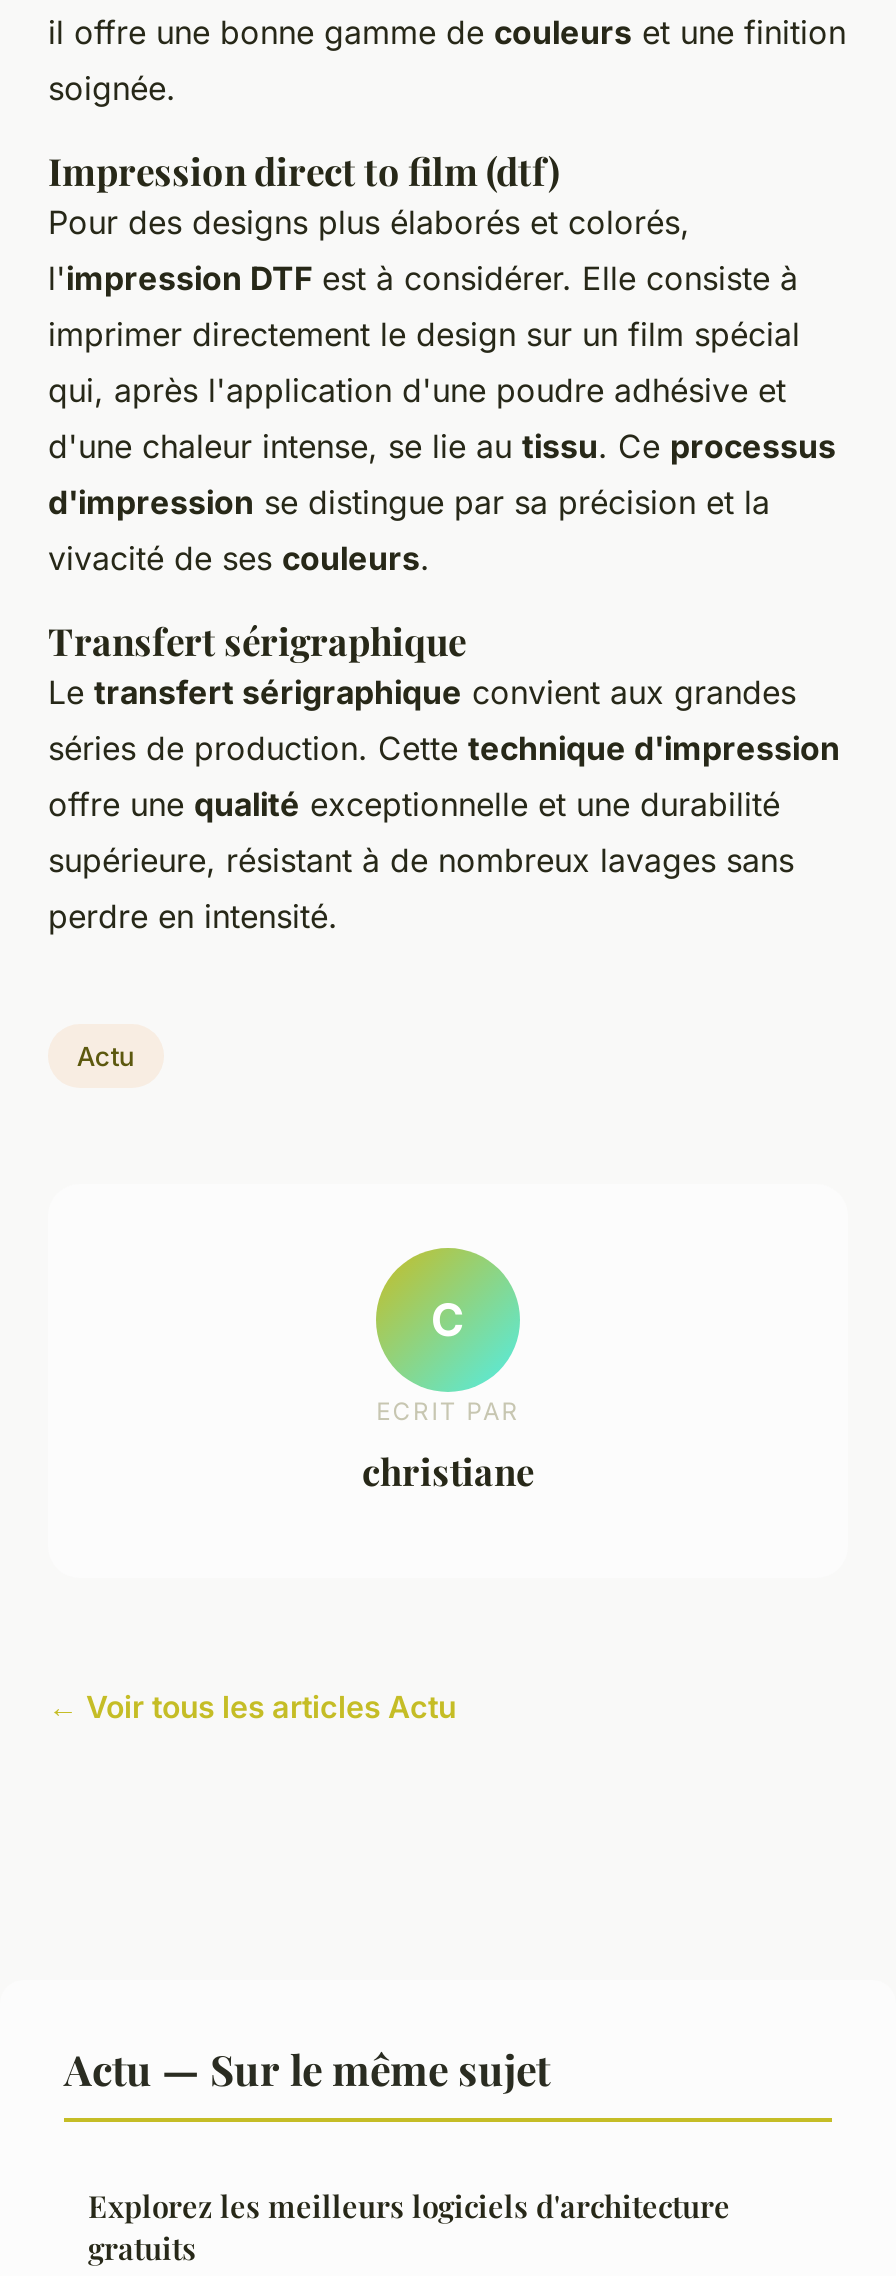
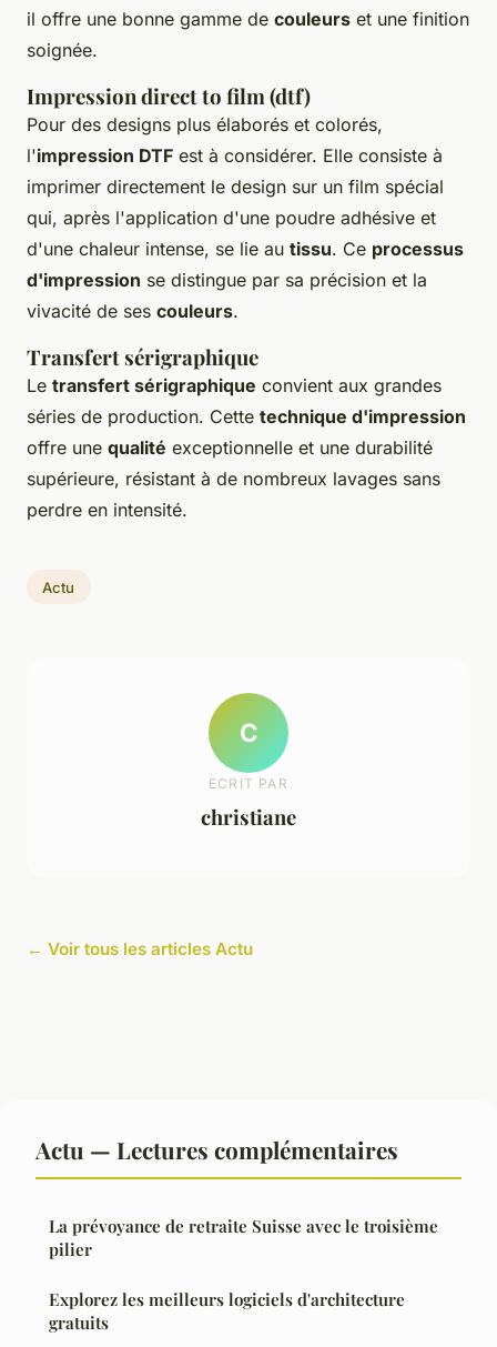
[64,2039,550,2095] Actu — Sur le même sujet -> [35,1133,438,1260] Actu — Lectures complémentaires | La prévoyance de retraite Suisse avec le troisième | pilier

